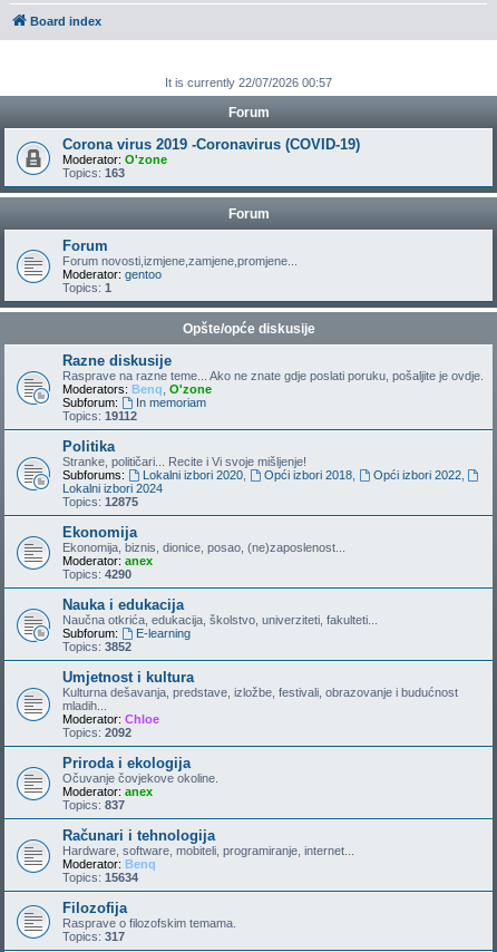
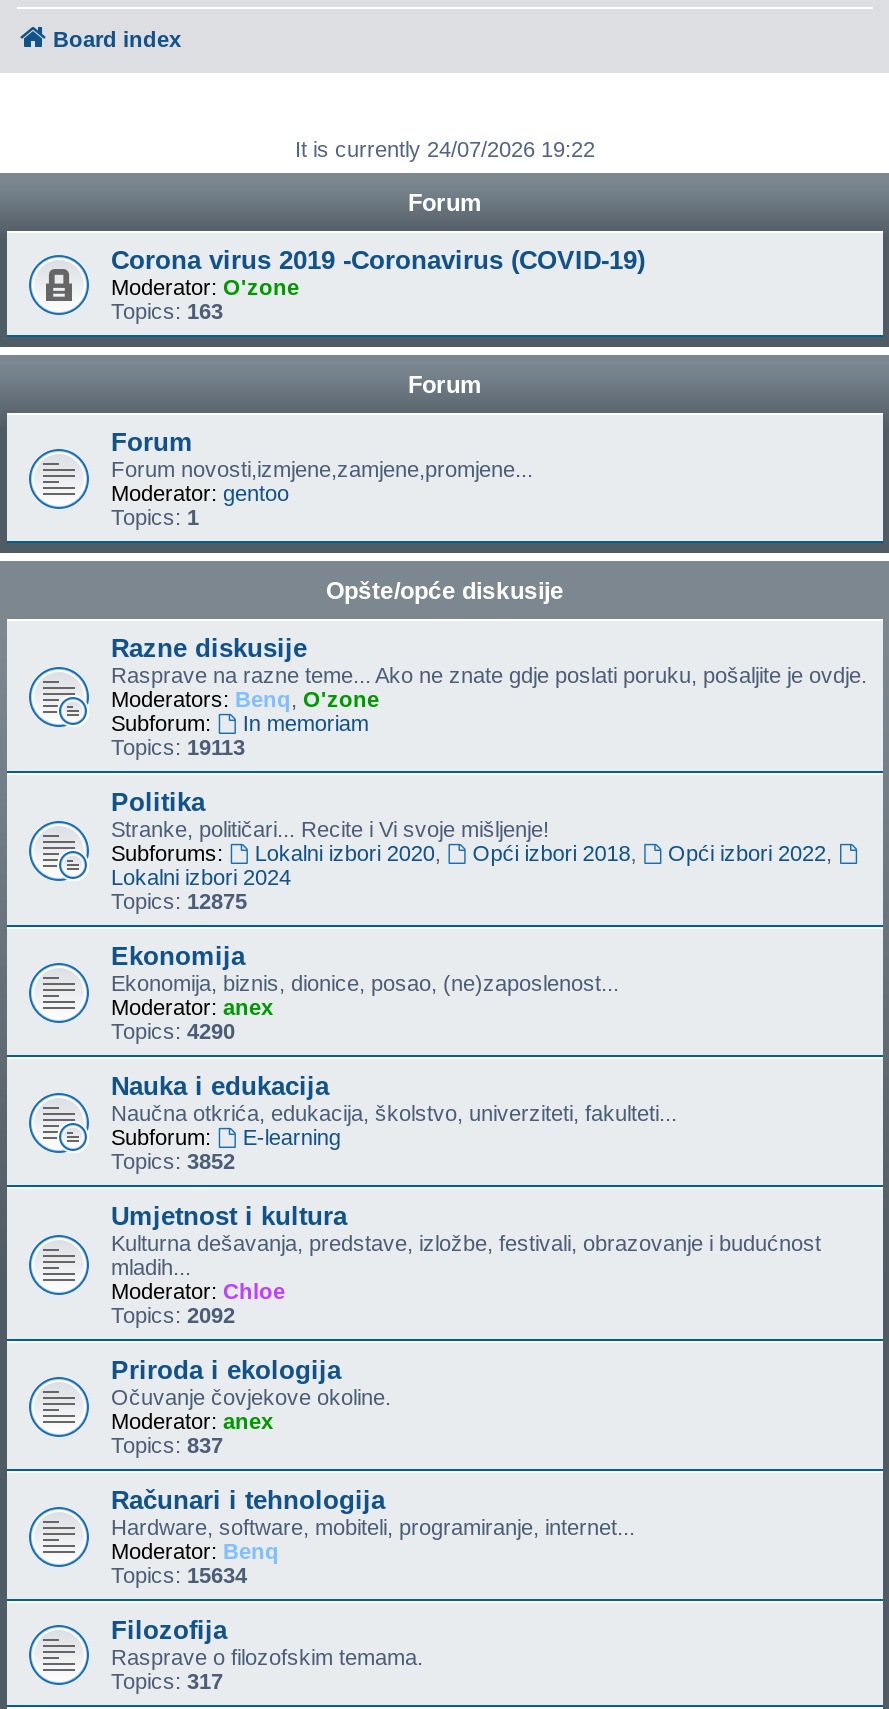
[165,76,332,89] It is currently 22/07/2026 00:57 -> [295,137,595,161] It is currently 24/07/2026 19:22
[62,409,137,422] Topics: 19112 -> [111,735,245,759] Topics: 19113

